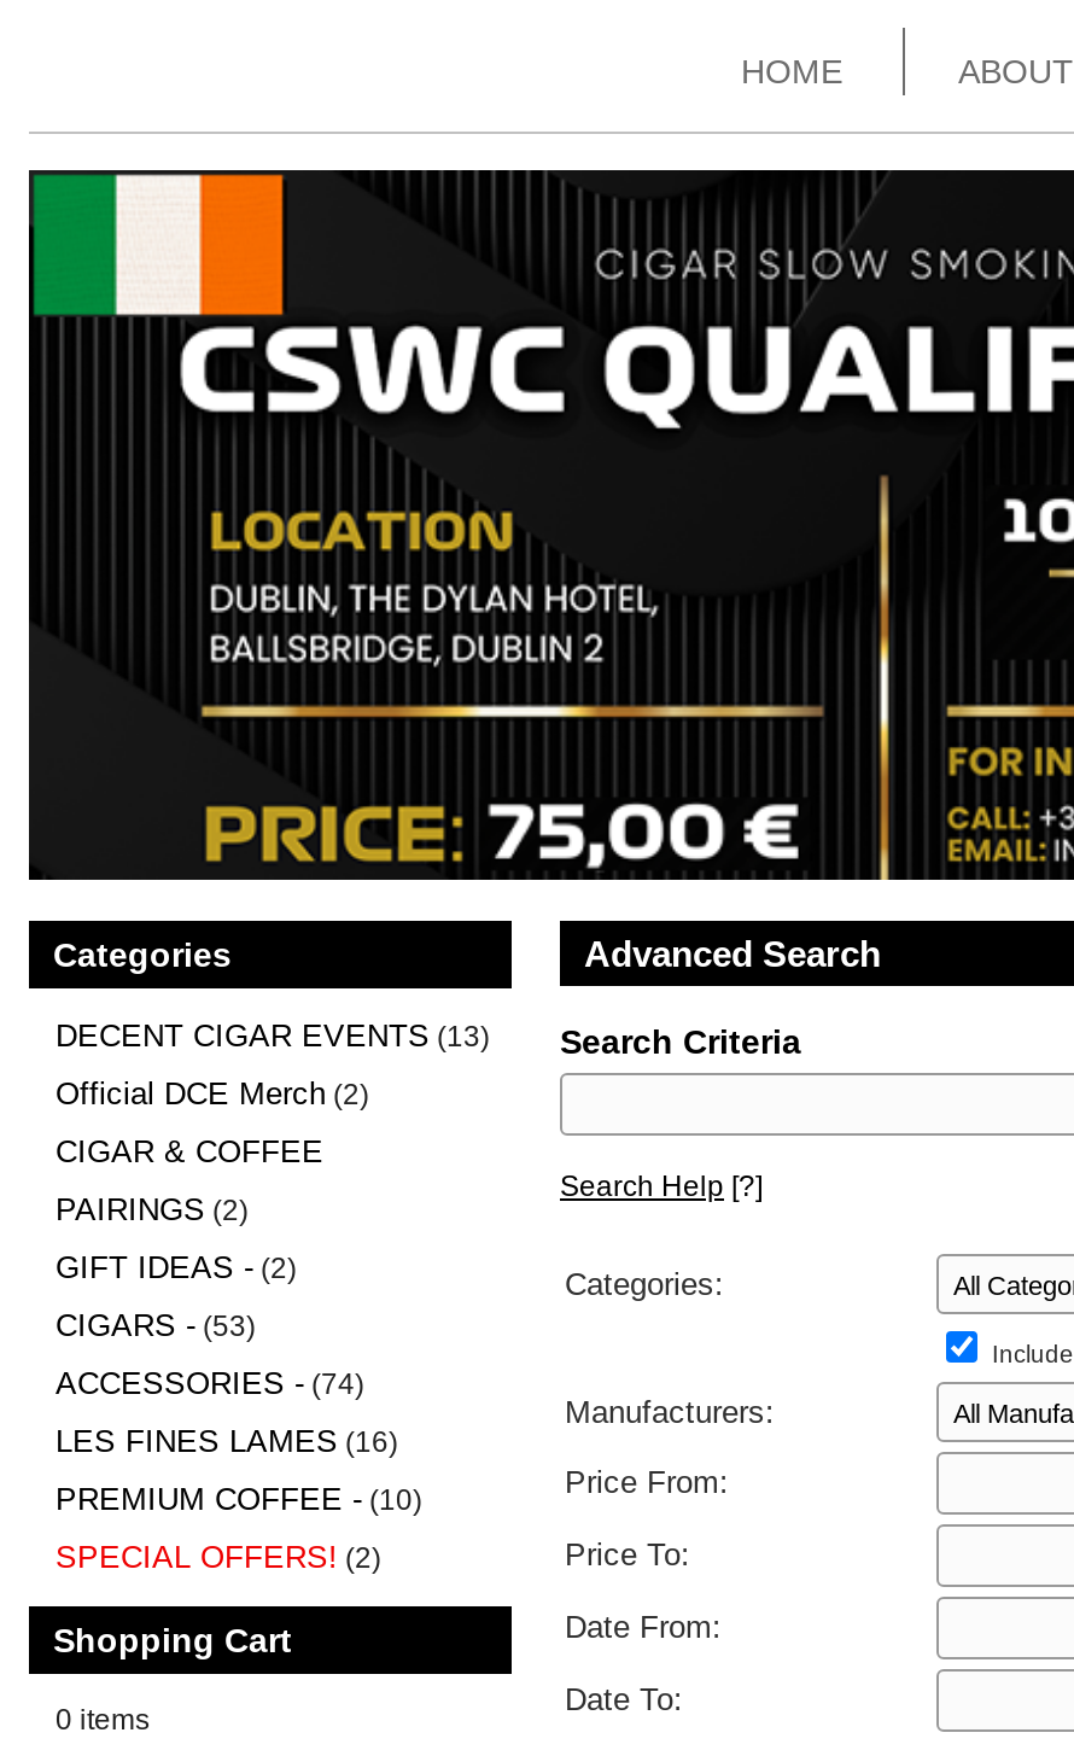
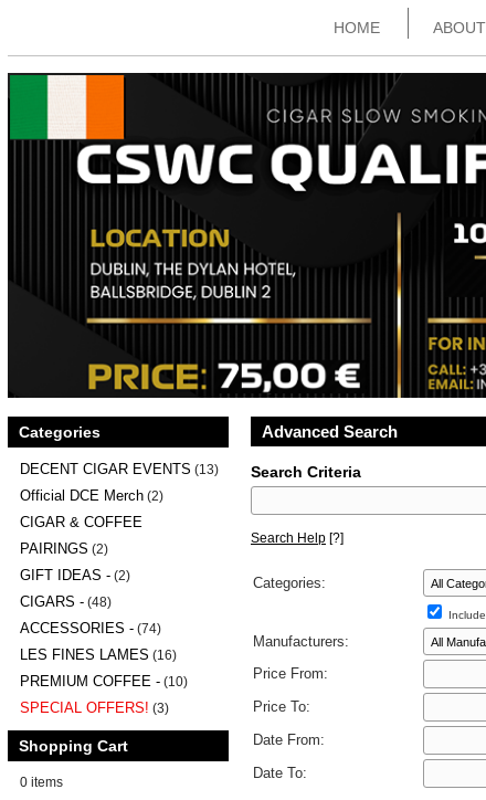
[56,1308,256,1344] CIGARS - (53) -> [20,594,112,610] CIGARS - (48)
[56,1539,381,1575] SPECIAL OFFERS! (2) -> [20,700,169,716] SPECIAL OFFERS! (3)

